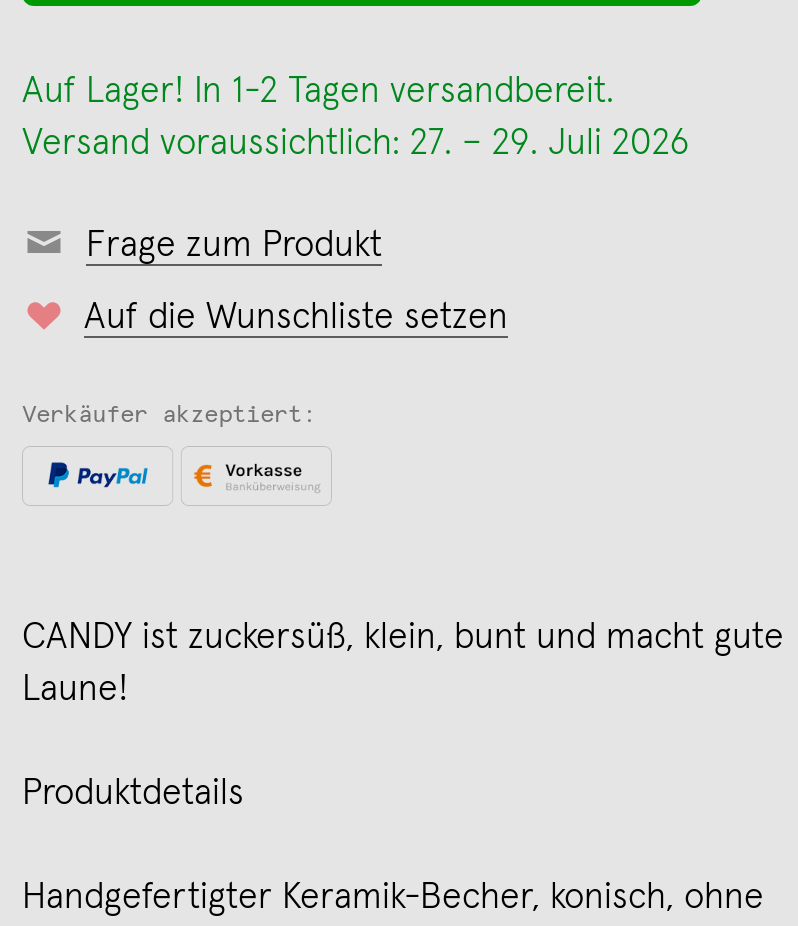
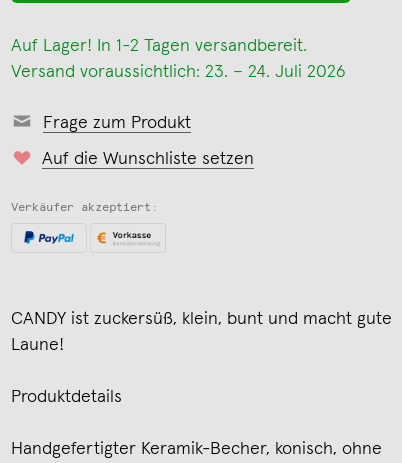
[22,125,690,161] Versand voraussichtlich: 27. – 29. Juli 2026 -> [11,63,346,81] Versand voraussichtlich: 23. – 24. Juli 2026

